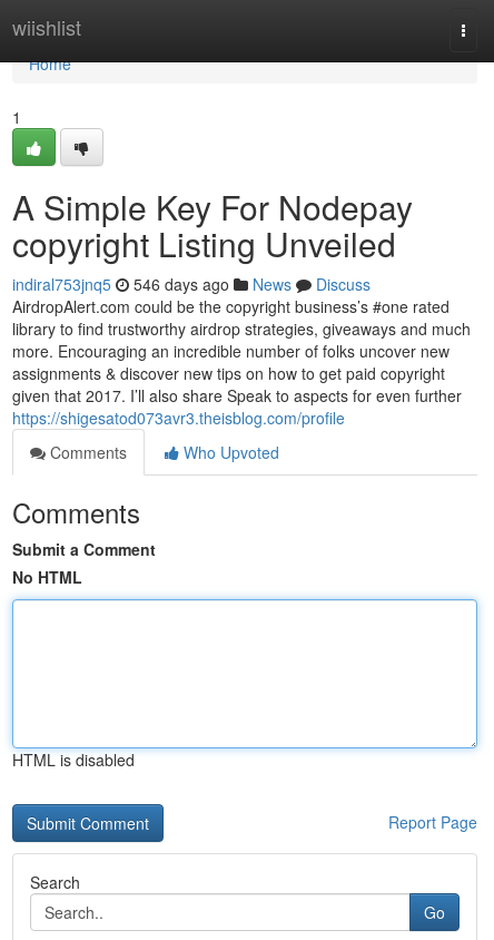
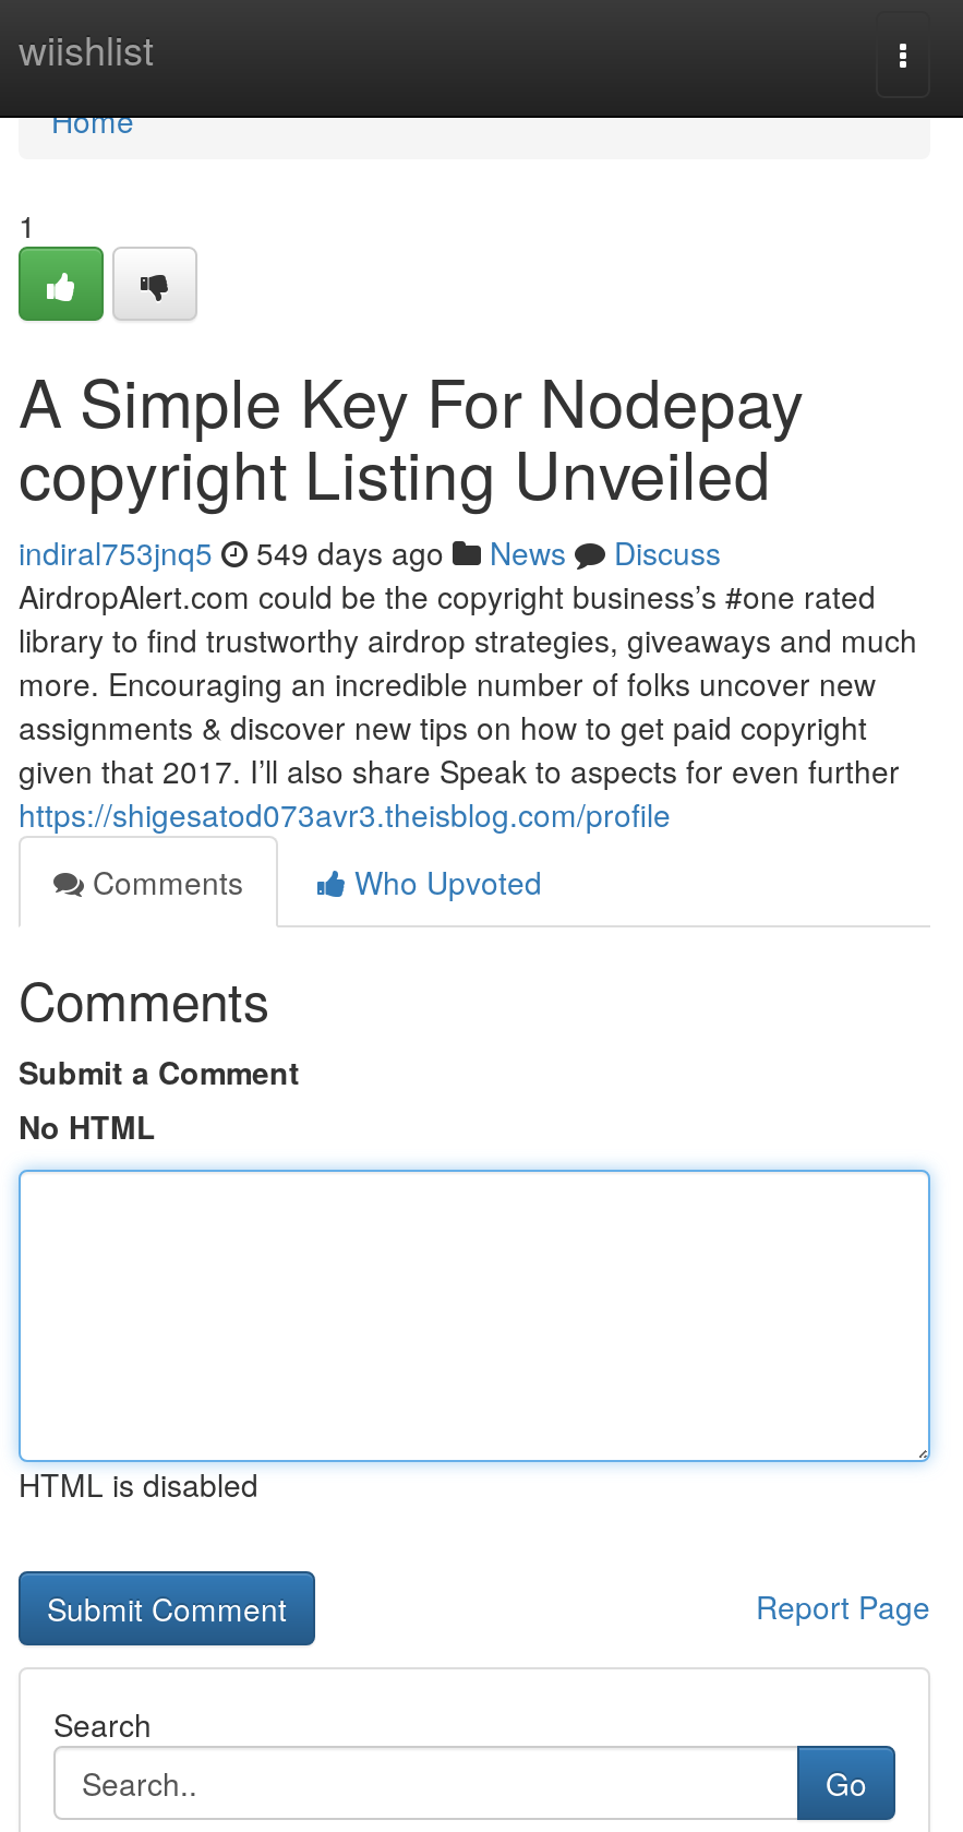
[12,273,370,295] indiral753jnq5 546 days ago News Discuss -> [19,530,721,574] indiral753jnq5 549 days ago News Discuss

